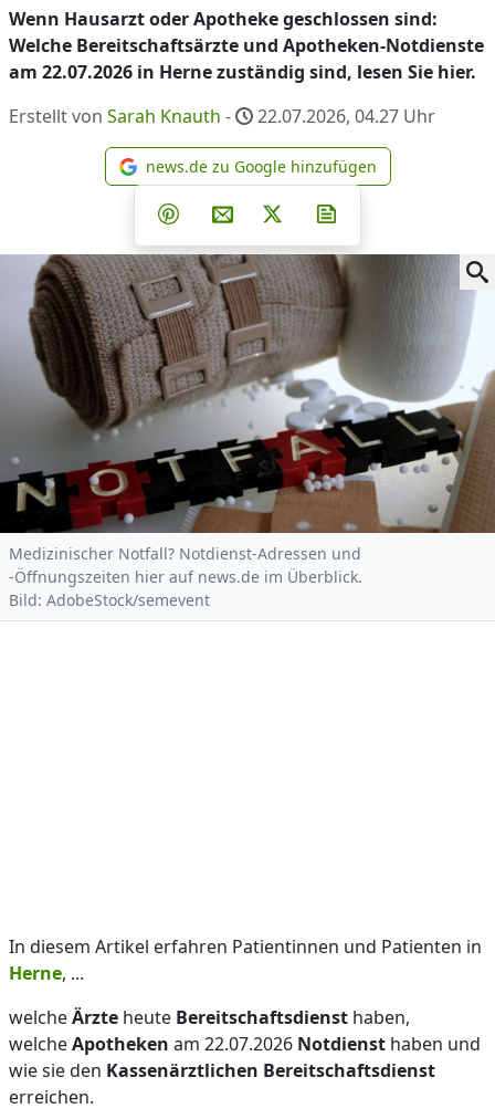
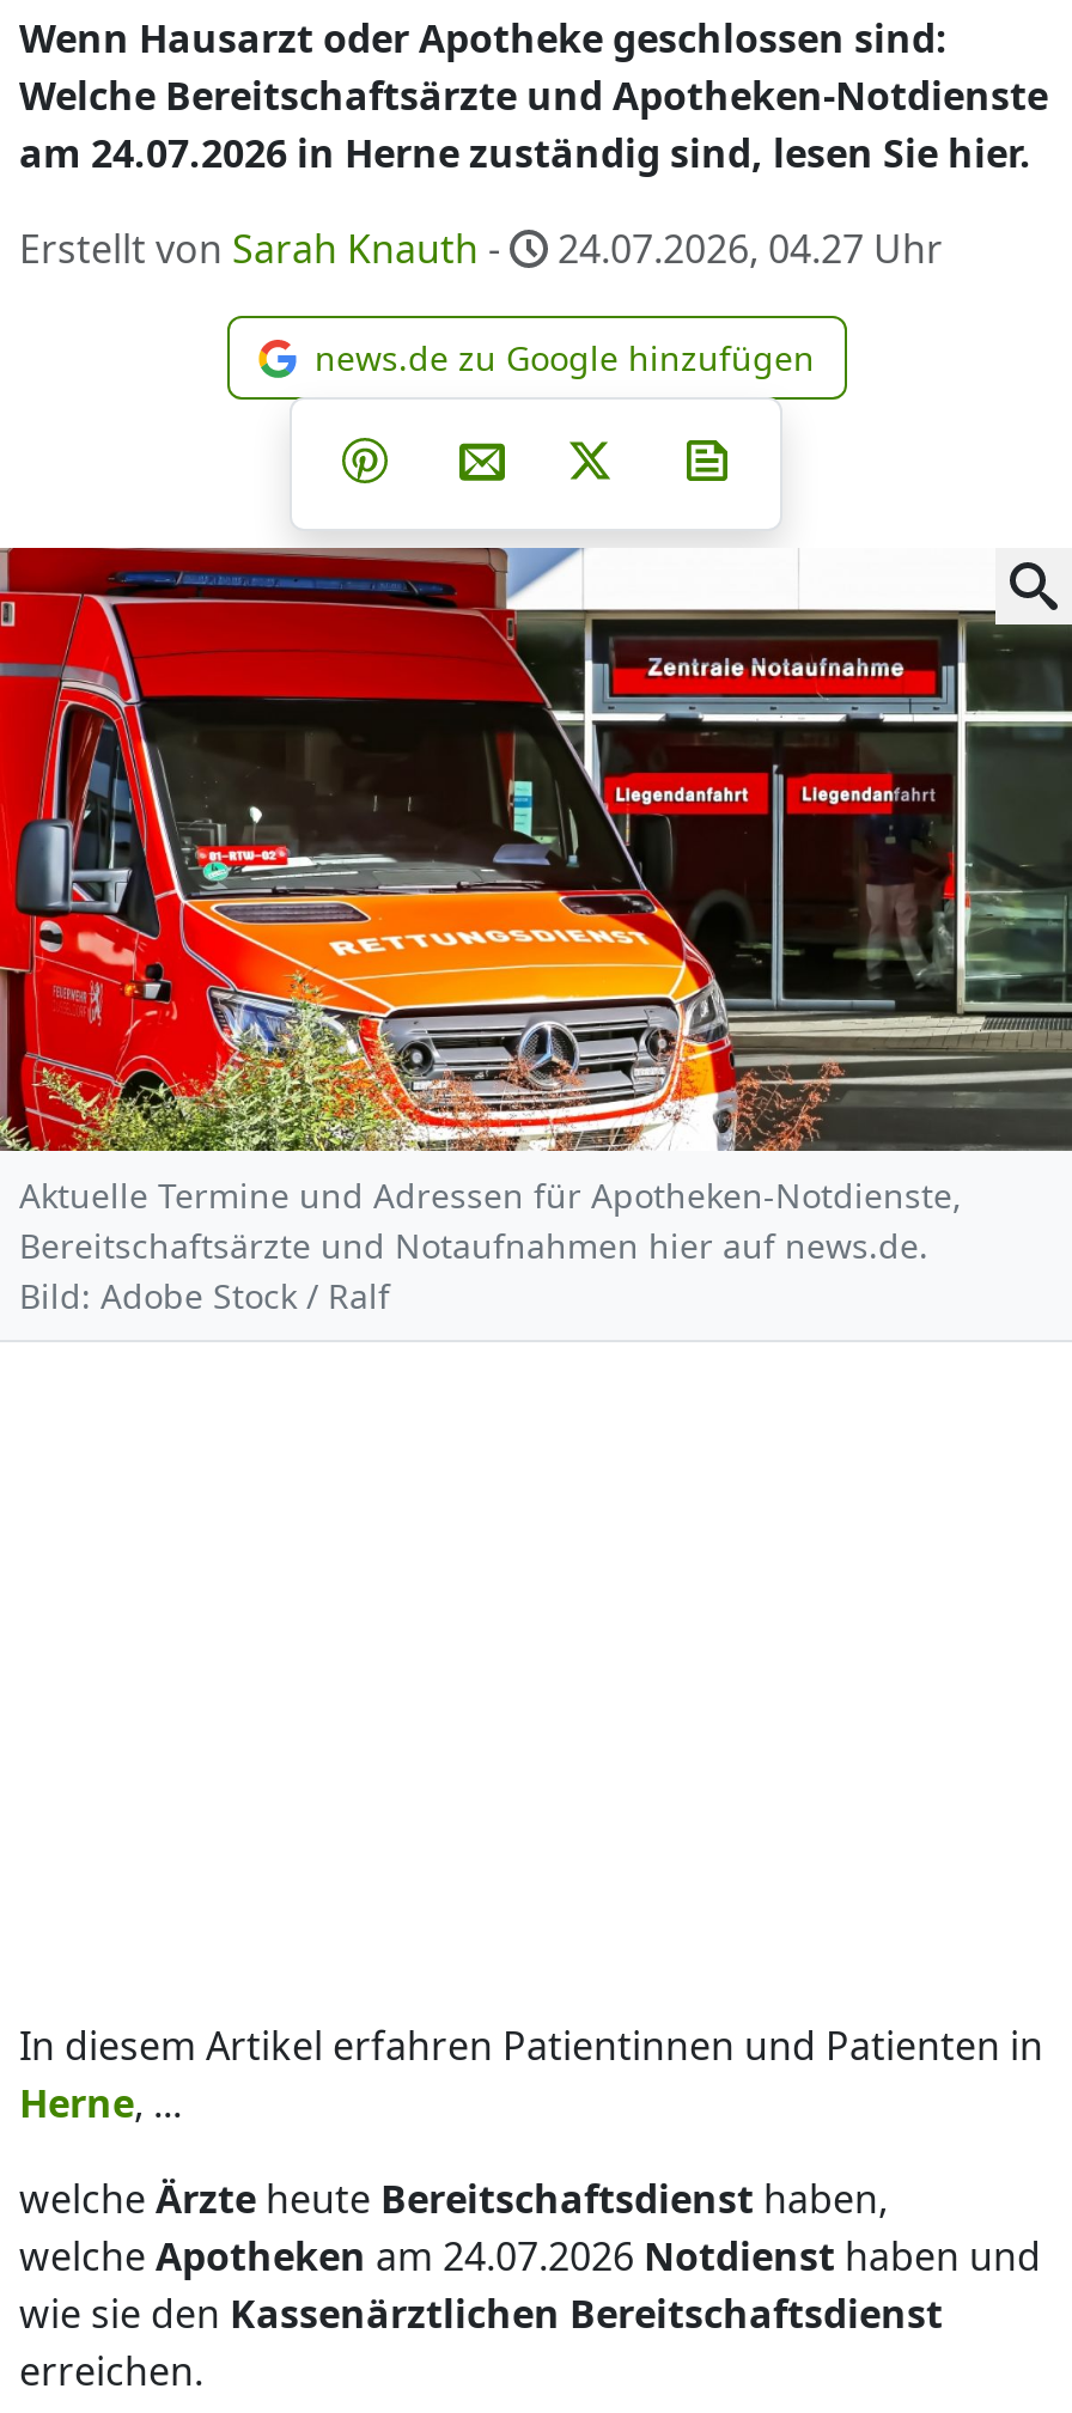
[9,60,476,84] am 22.07.2026 in Herne zuständig sind, lesen Sie hier. -> [19,127,1031,179] am 24.07.2026 in Herne zuständig sind, lesen Sie hier.
[9,104,435,128] Erstellt von Sarah Knauth - 22.07.2026, 04.27 Uhr -> [19,223,943,275] Erstellt von Sarah Knauth - 24.07.2026, 04.27 Uhr
[3,253,492,610] [image] | Medizinischer Notfall? Notdienst-Adressen und | -Öffnungszeiten hier auf news.de im Überblick. | Bild: AdobeStock/semevent -> [7,546,1065,1318] [image] | Aktuelle Termine und Adressen für Apotheken-Notdienste, | Bereitschaftsärzte und Notaufnahmen hier auf news.de. | Bild: Adobe Stock / Ralf
[9,1032,481,1056] welche Apotheken am 22.07.2026 Notdienst haben und -> [19,2230,1041,2283] welche Apotheken am 24.07.2026 Notdienst haben und

